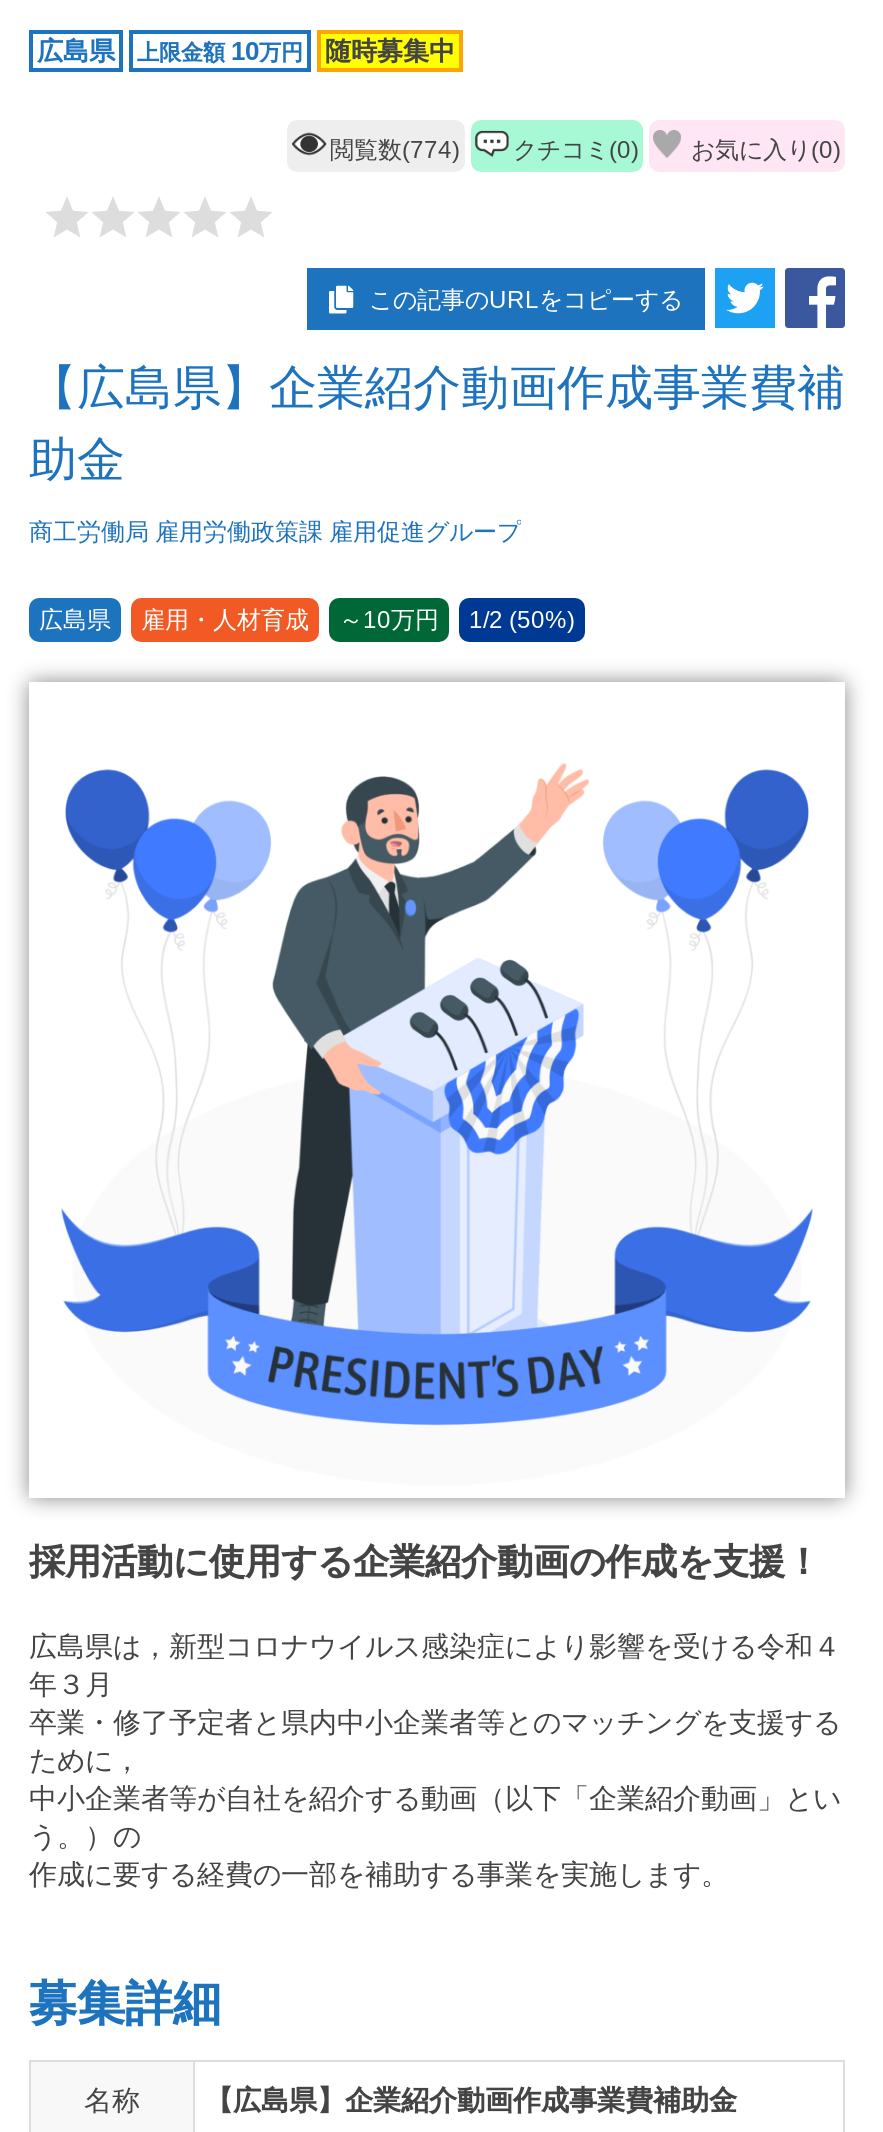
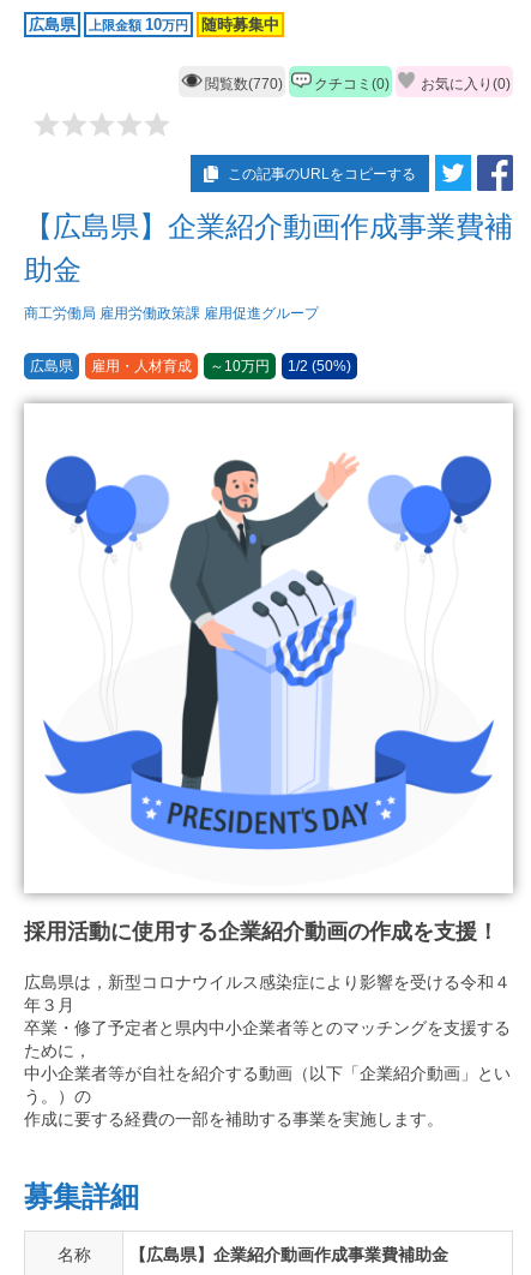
[330,136,460,164] 閲覧数(774) -> [204,76,282,92] 閲覧数(770)

